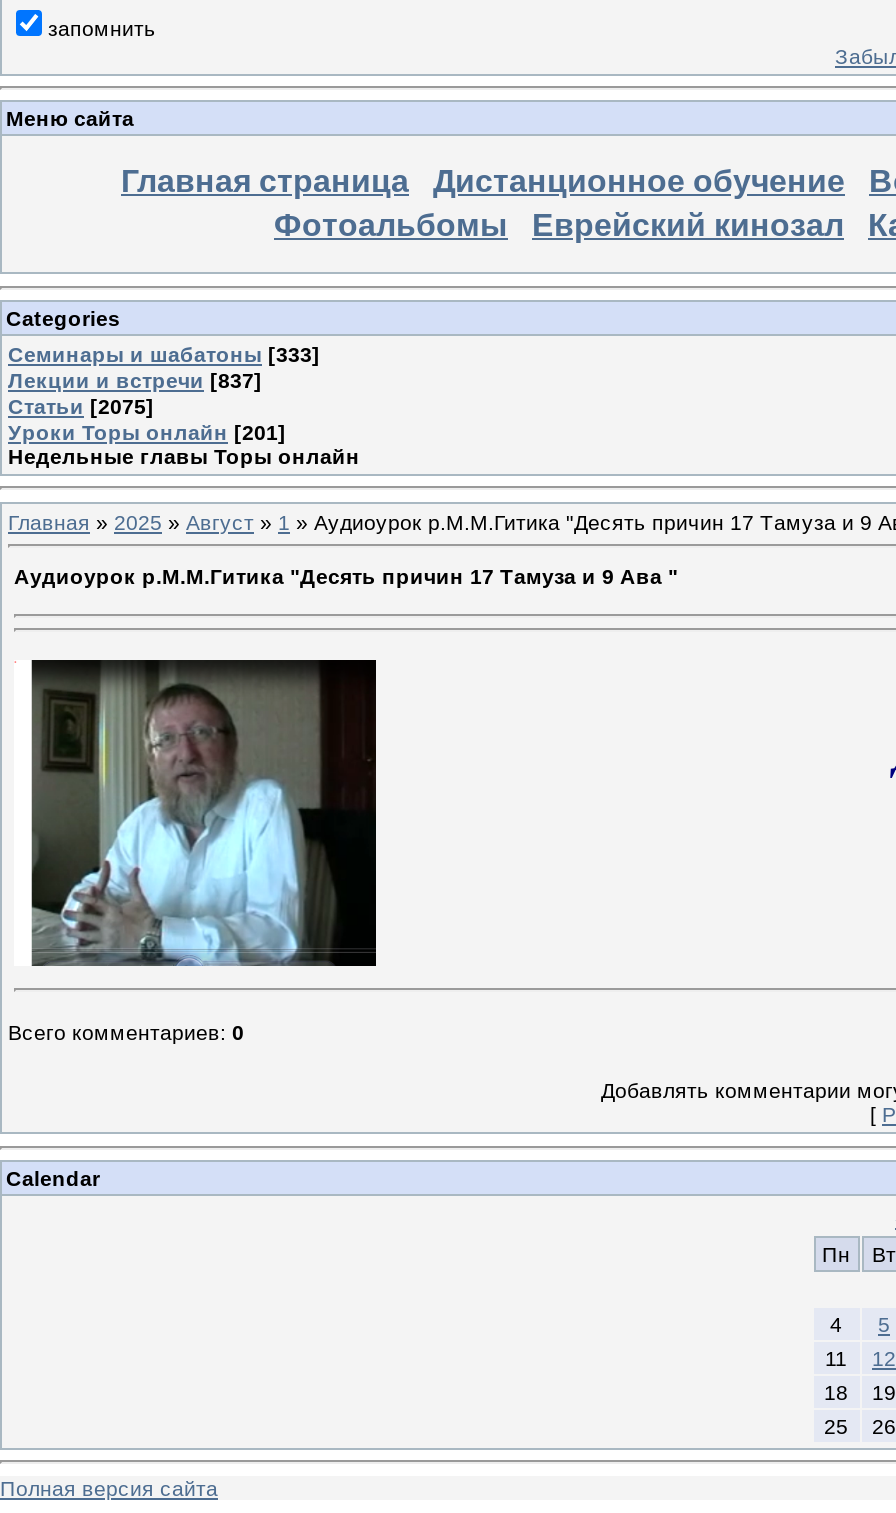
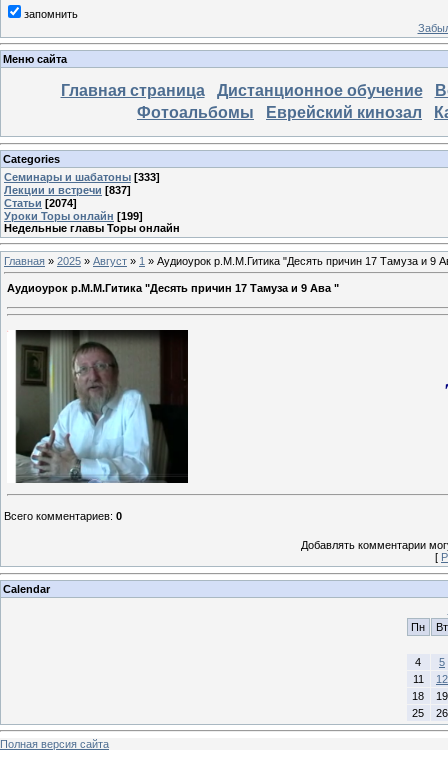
[8,394,154,418] Статьи [2075] -> [4,197,77,209] Статьи [2074]
[8,420,286,444] Уроки Торы онлайн [201] -> [4,210,143,222] Уроки Торы онлайн [199]

